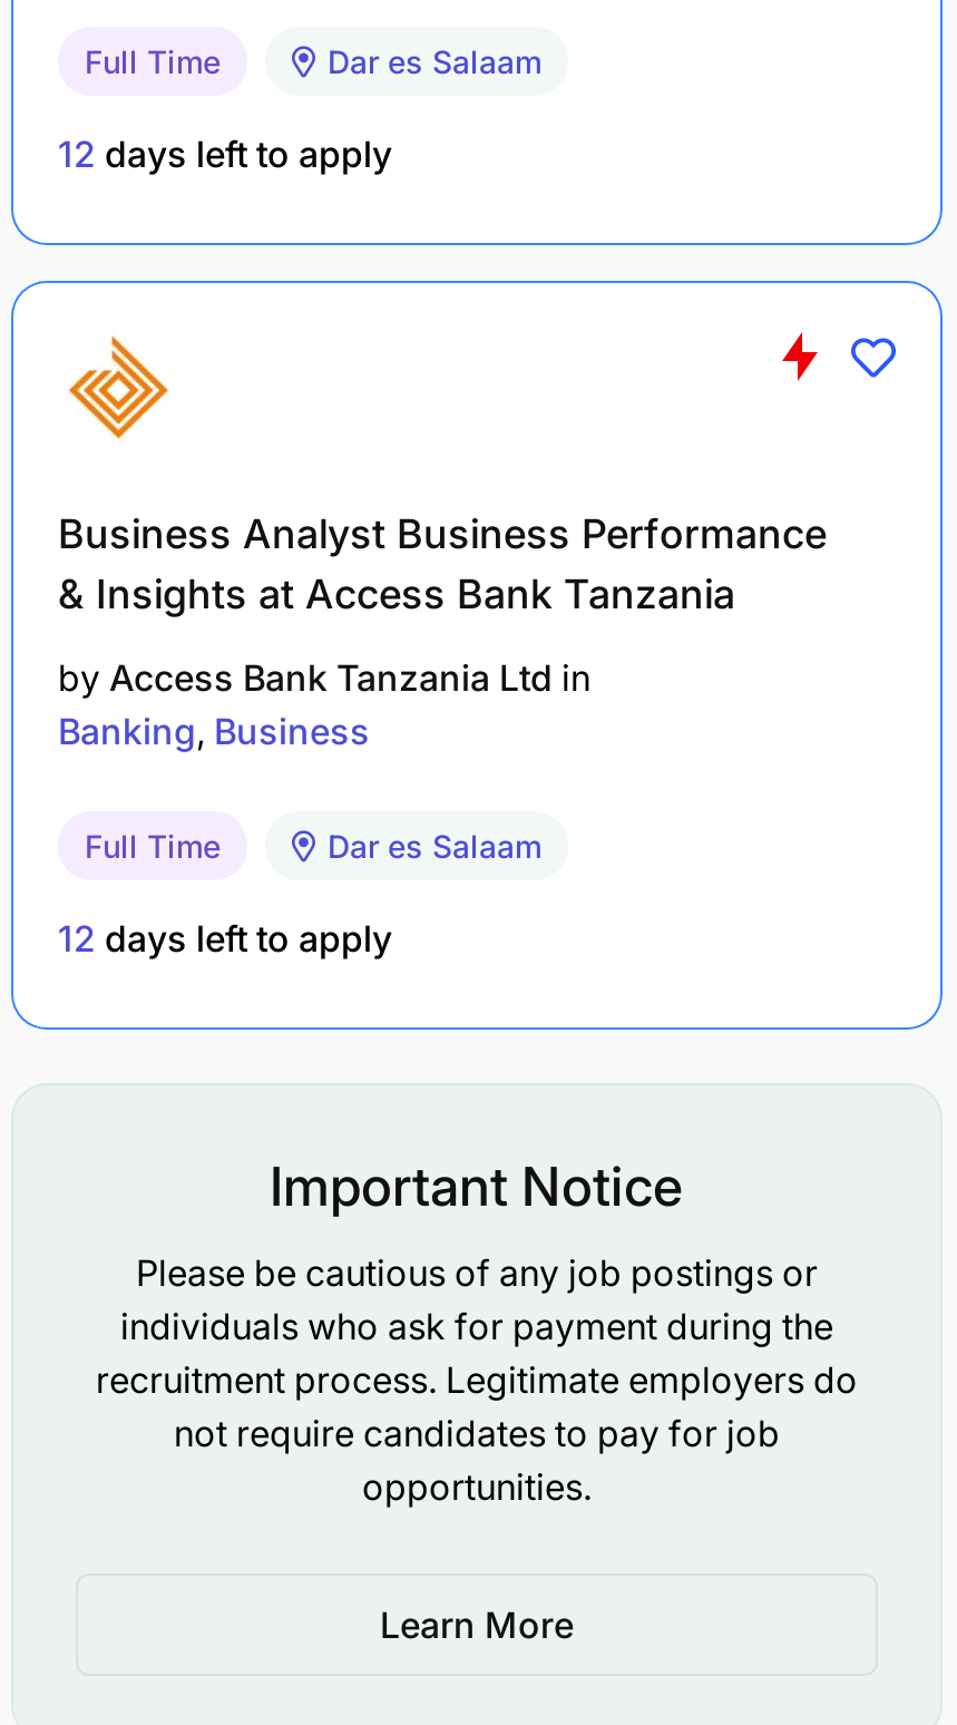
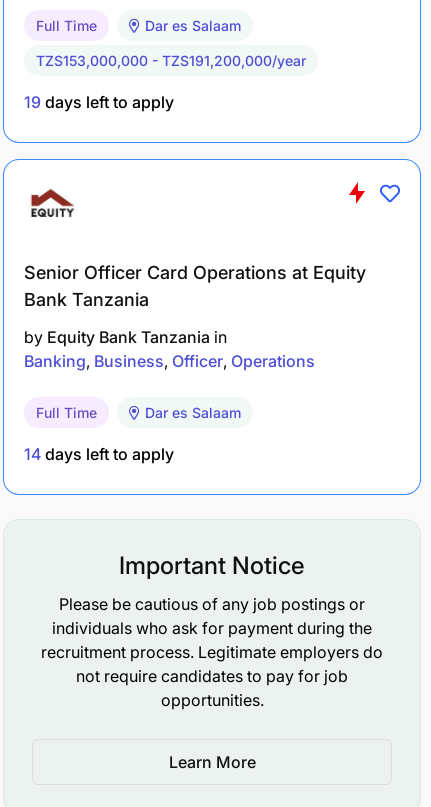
[58,131,392,175] 12 days left to apply -> [24,52,306,112] TZS153,000,000 - TZS191,200,000/year | 19 days left to apply
[67,334,169,441] [image] -> [30,185,75,218] [image]
[58,510,827,753] Business Analyst Business Performance | & Insights at Access Bank Tanzania | by Access Bank Tanzania Ltd in | Banking Business -> [24,262,366,371] Senior Officer Card Operations at Equity | Bank Tanzania | by Equity Bank Tanzania in | Banking Business Officer Operations
[58,915,392,960] 12 days left to apply -> [24,444,174,464] 14 days left to apply

